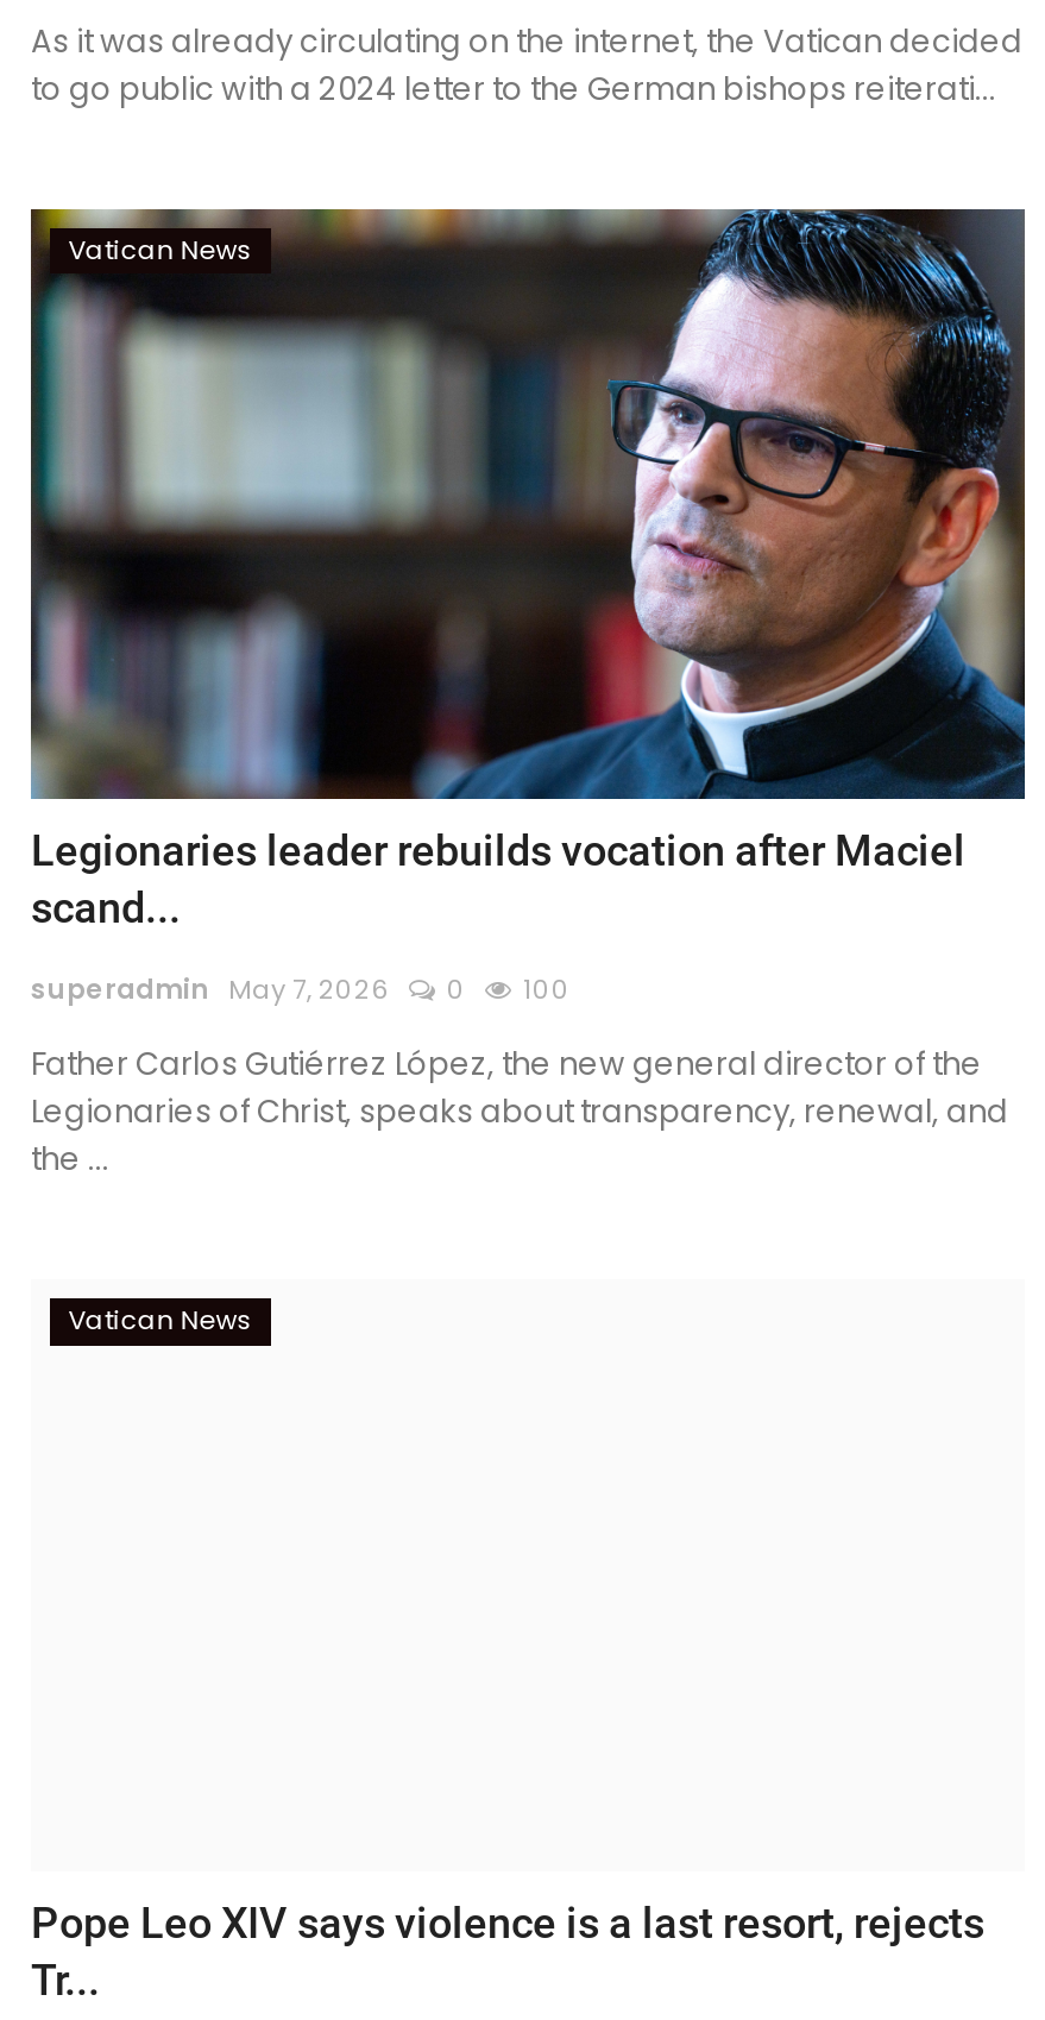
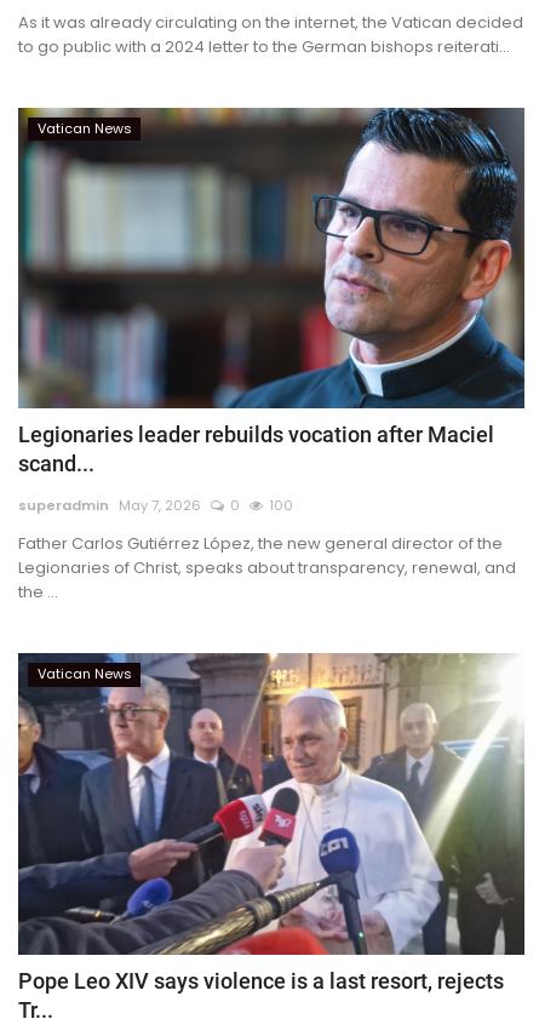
none -> [17,652,526,956] [image]

